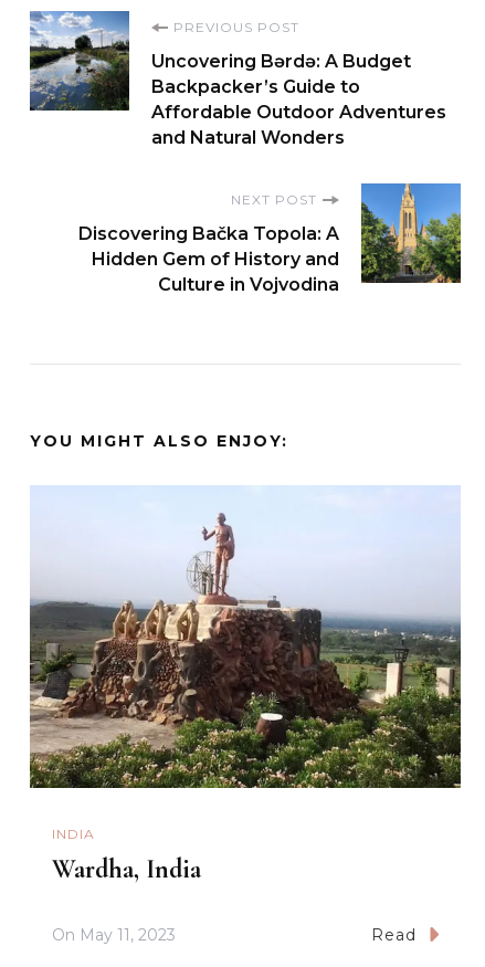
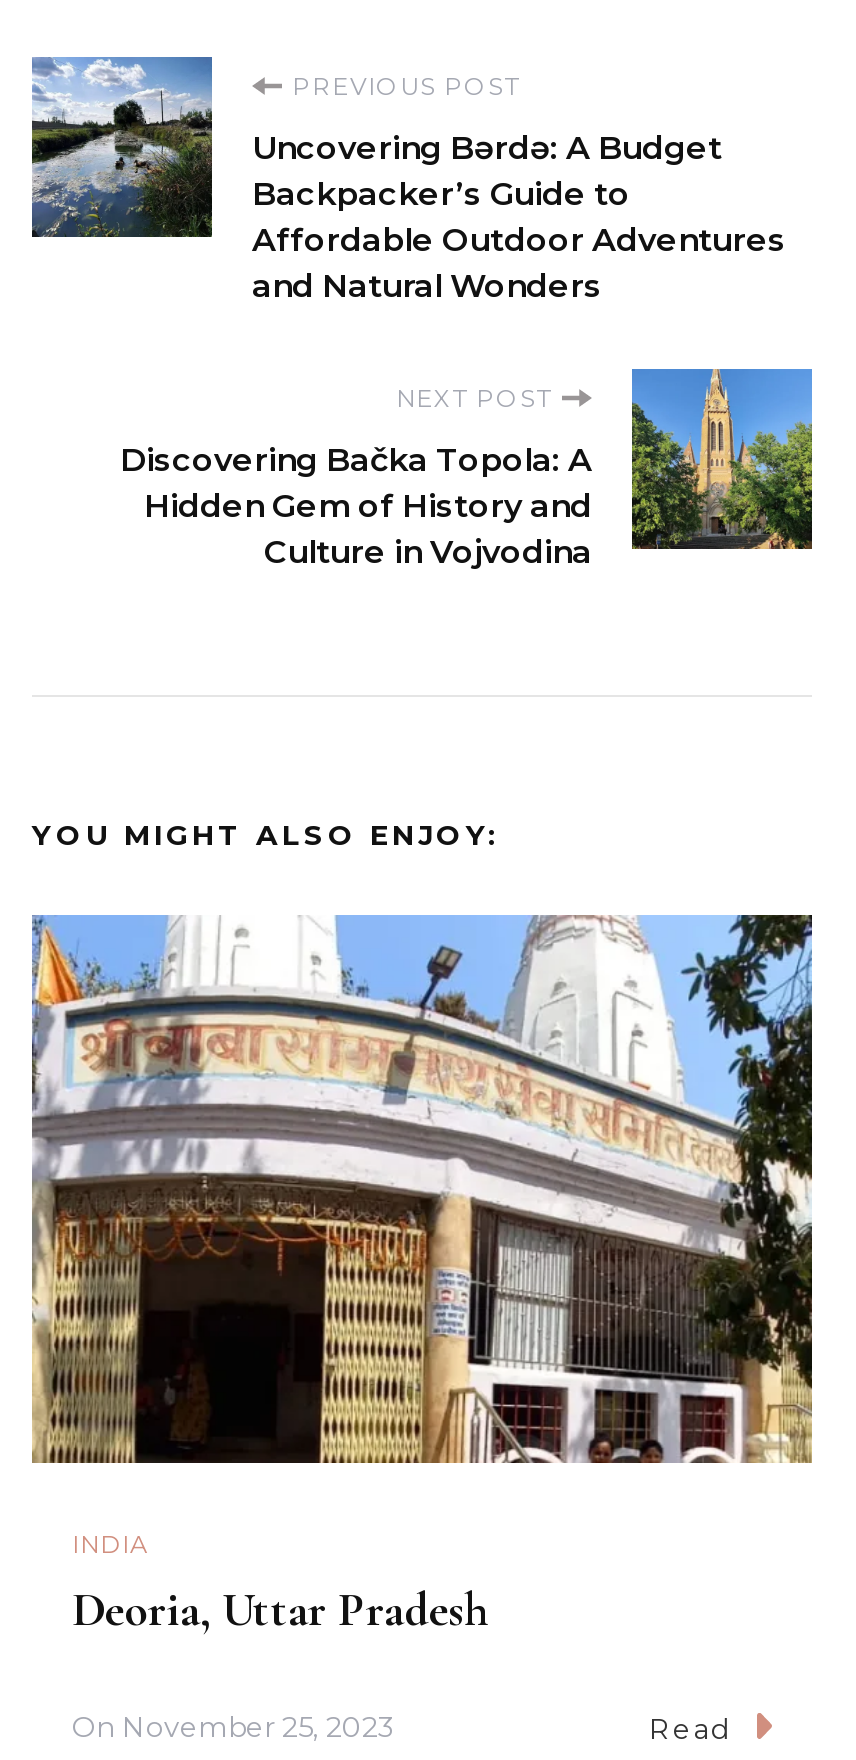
[29,485,462,789] [image] -> [30,912,814,1464] [image]
[52,853,201,885] Wardha, India -> [72,1580,490,1638] Deoria, Uttar Pradesh
[52,925,176,945] On May 11, 2023 -> [72,1710,394,1746] On November 25, 2023

